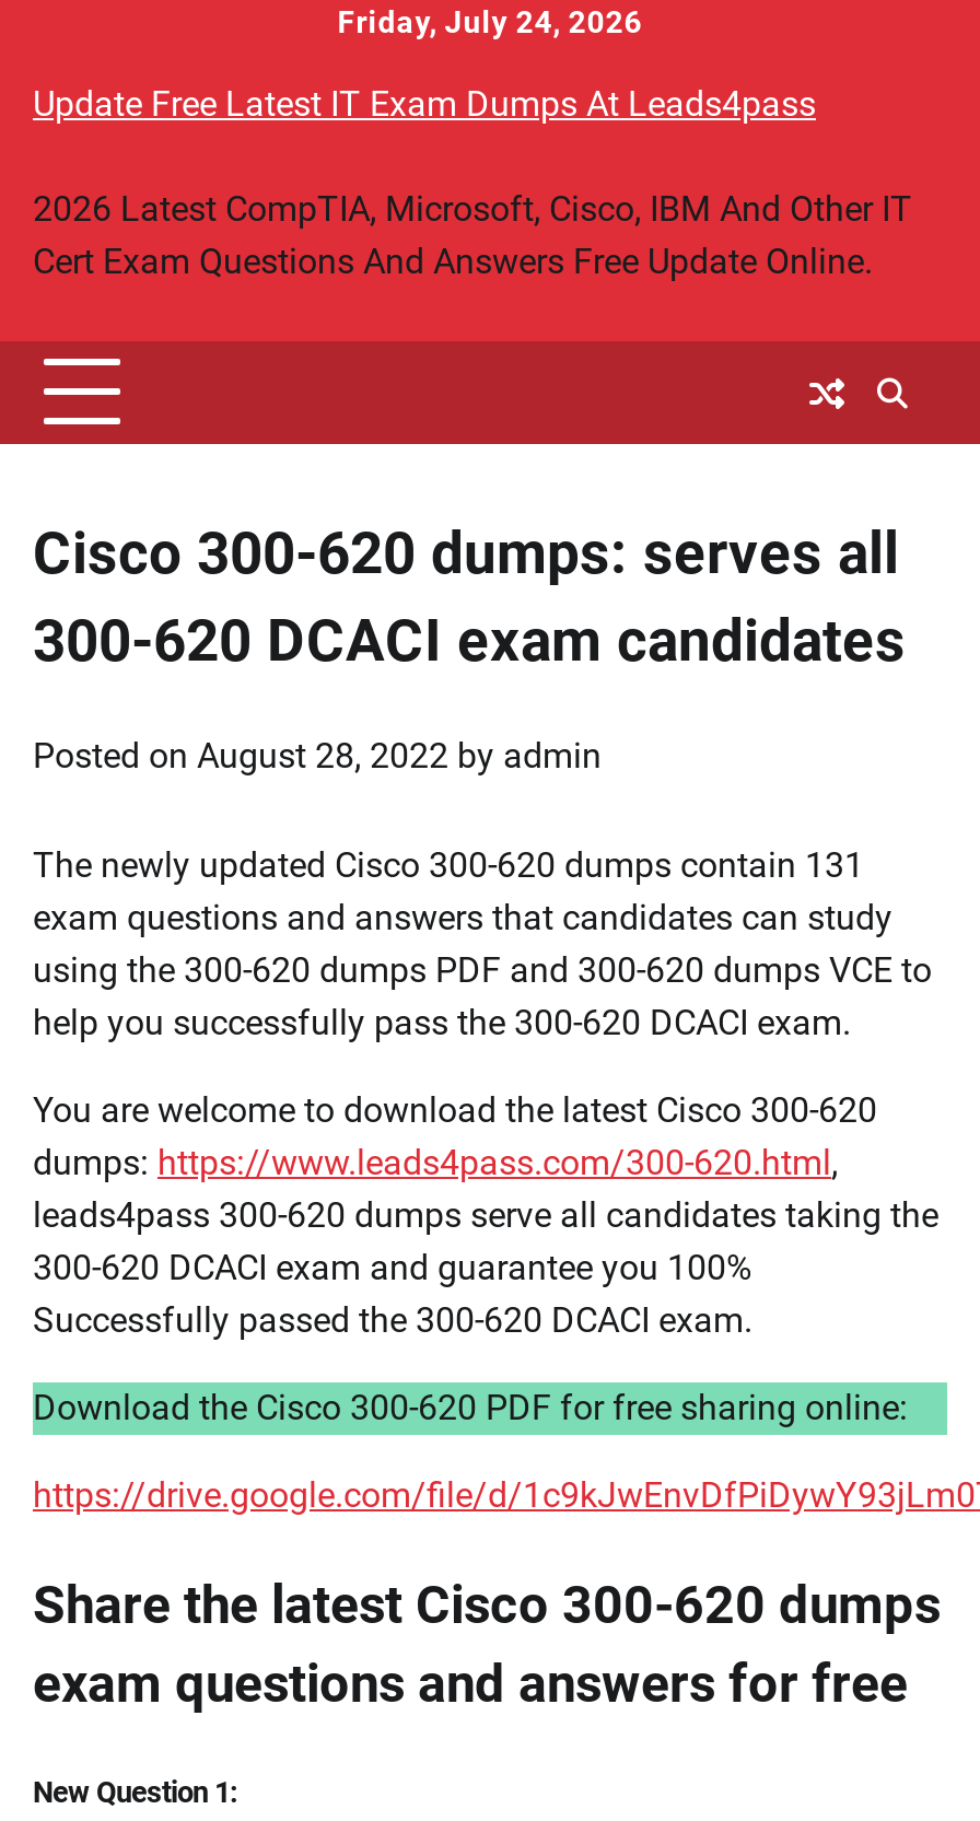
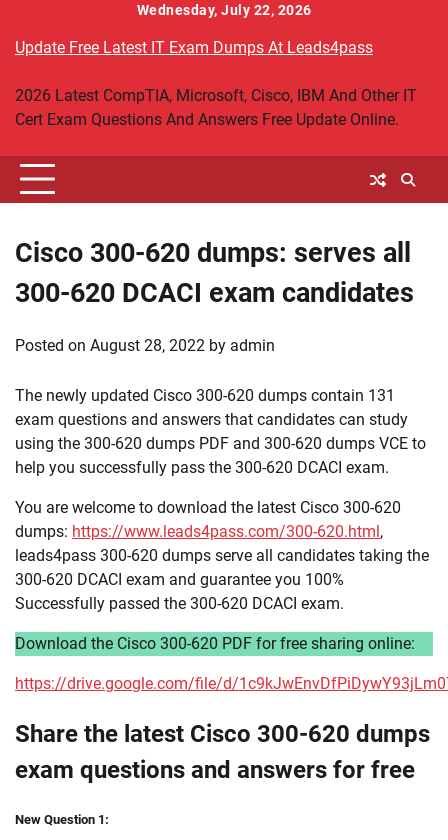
[337,4,643,39] Friday, July 24, 2026 -> [136,2,311,18] Wednesday, July 22, 2026

